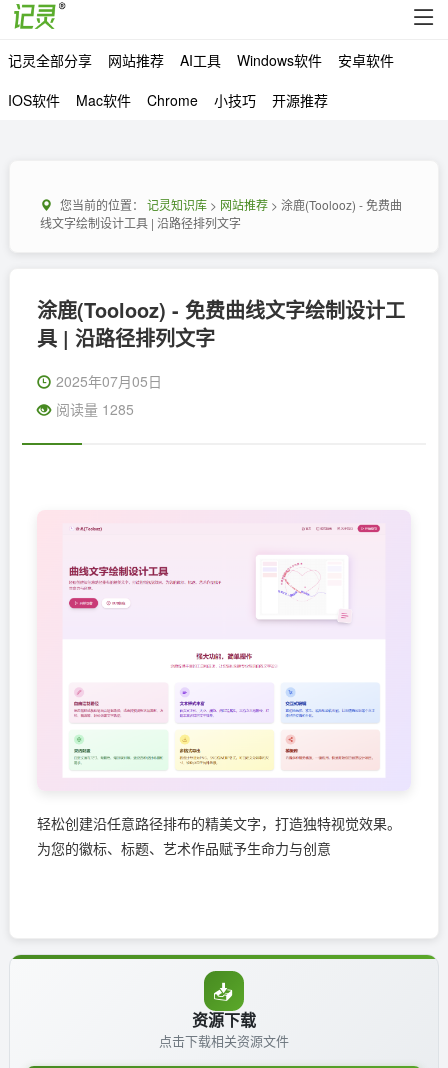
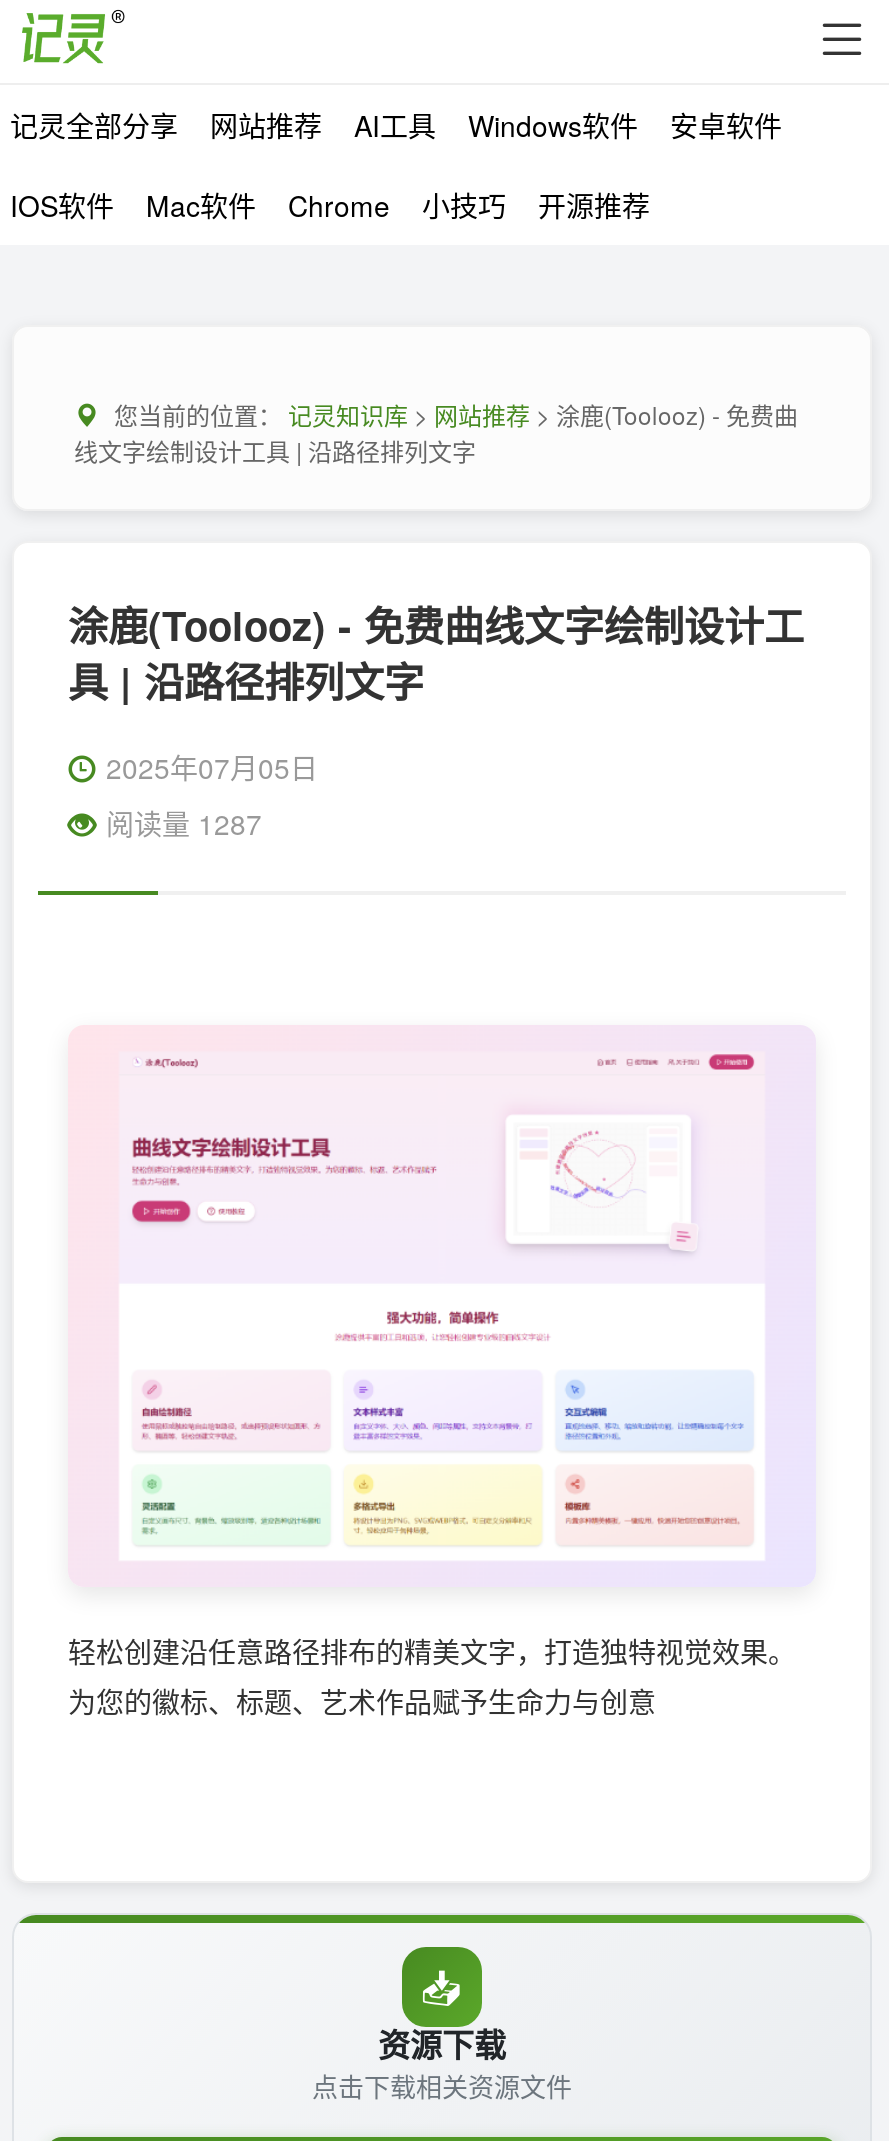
[56,399,134,419] 阅读量 1285 -> [106,803,262,843] 阅读量 1287

